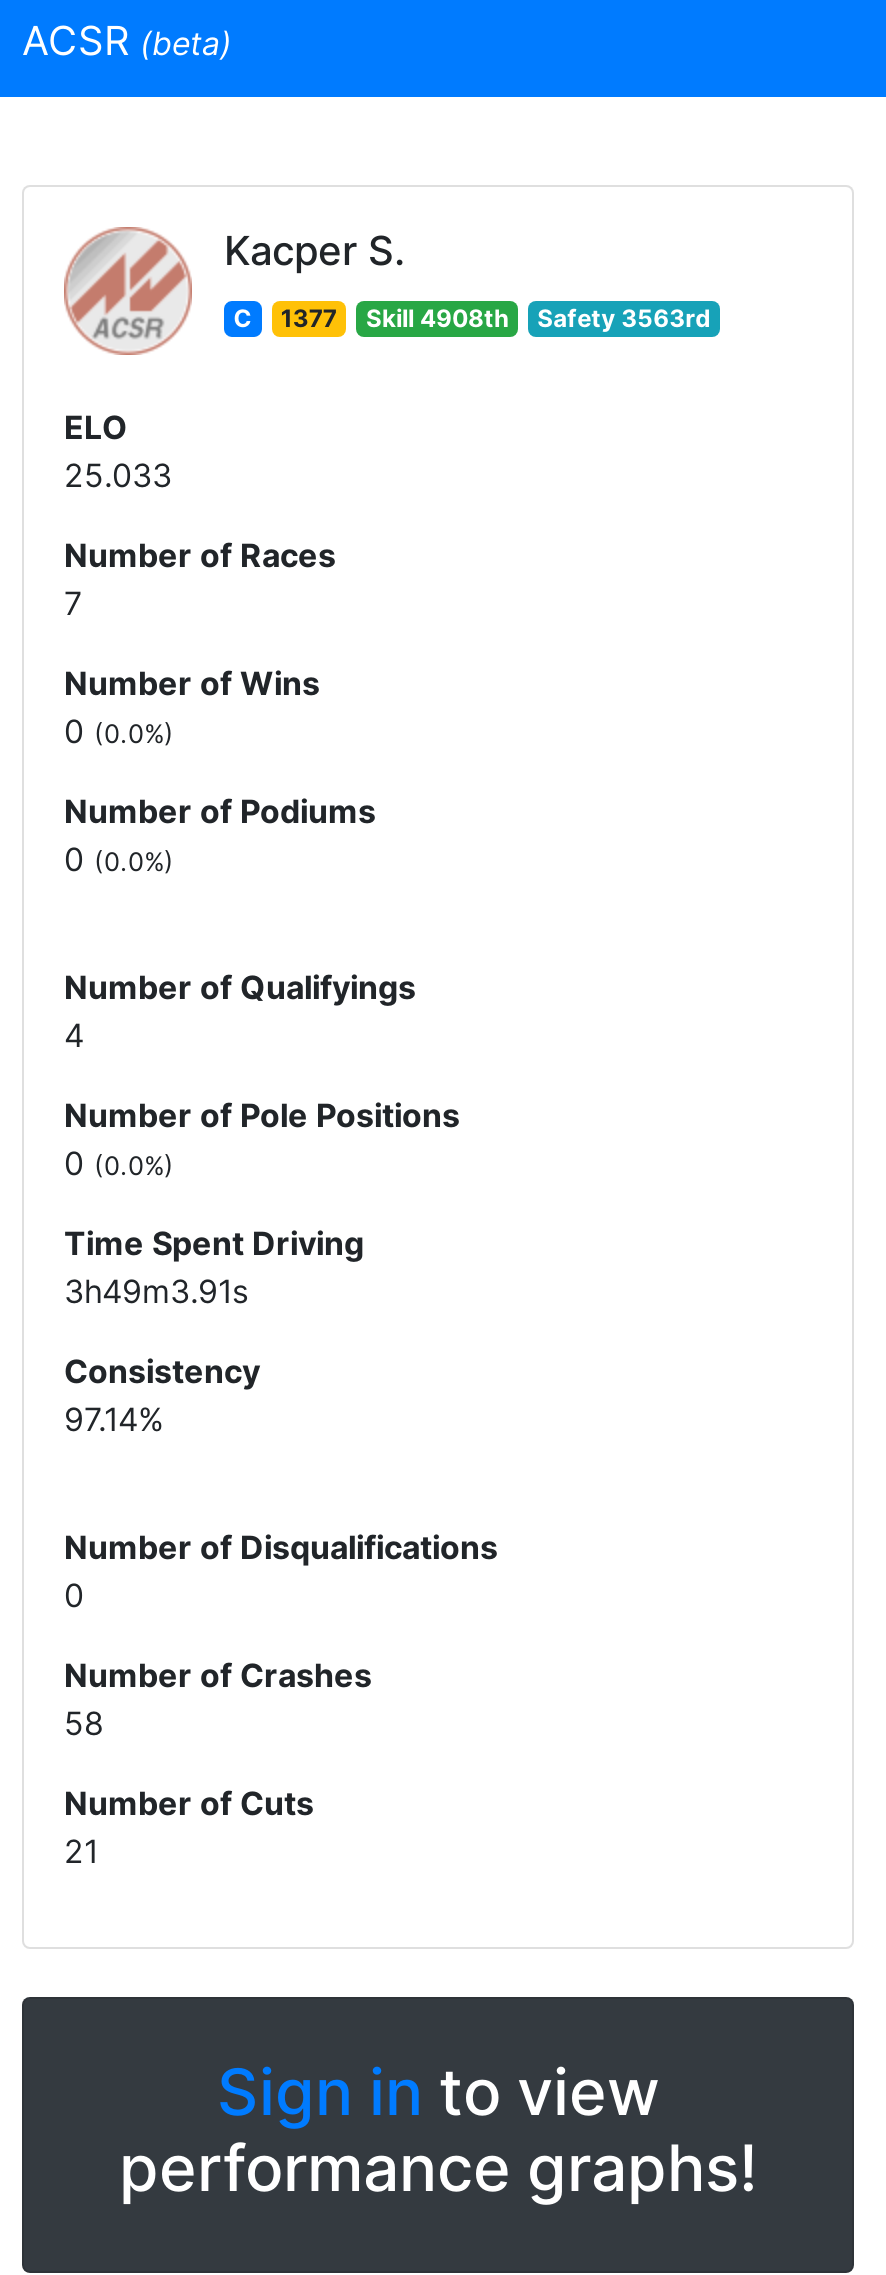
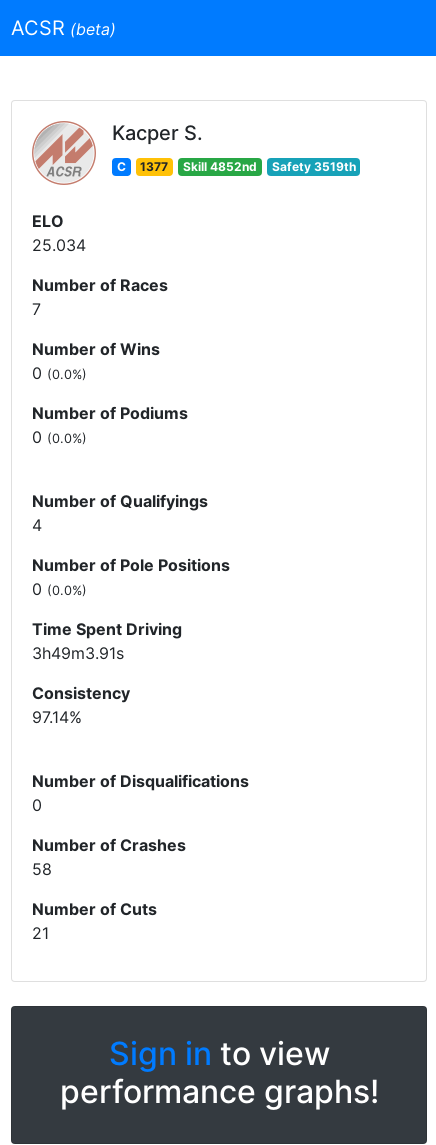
[366,303,508,333] Skill 4908th -> [183,159,257,174] Skill 4852nd
[537,303,711,333] Safety 3563rd -> [272,159,356,174] Safety 3519th
[64,455,172,495] 25.033 -> [32,235,86,255] 25.034

